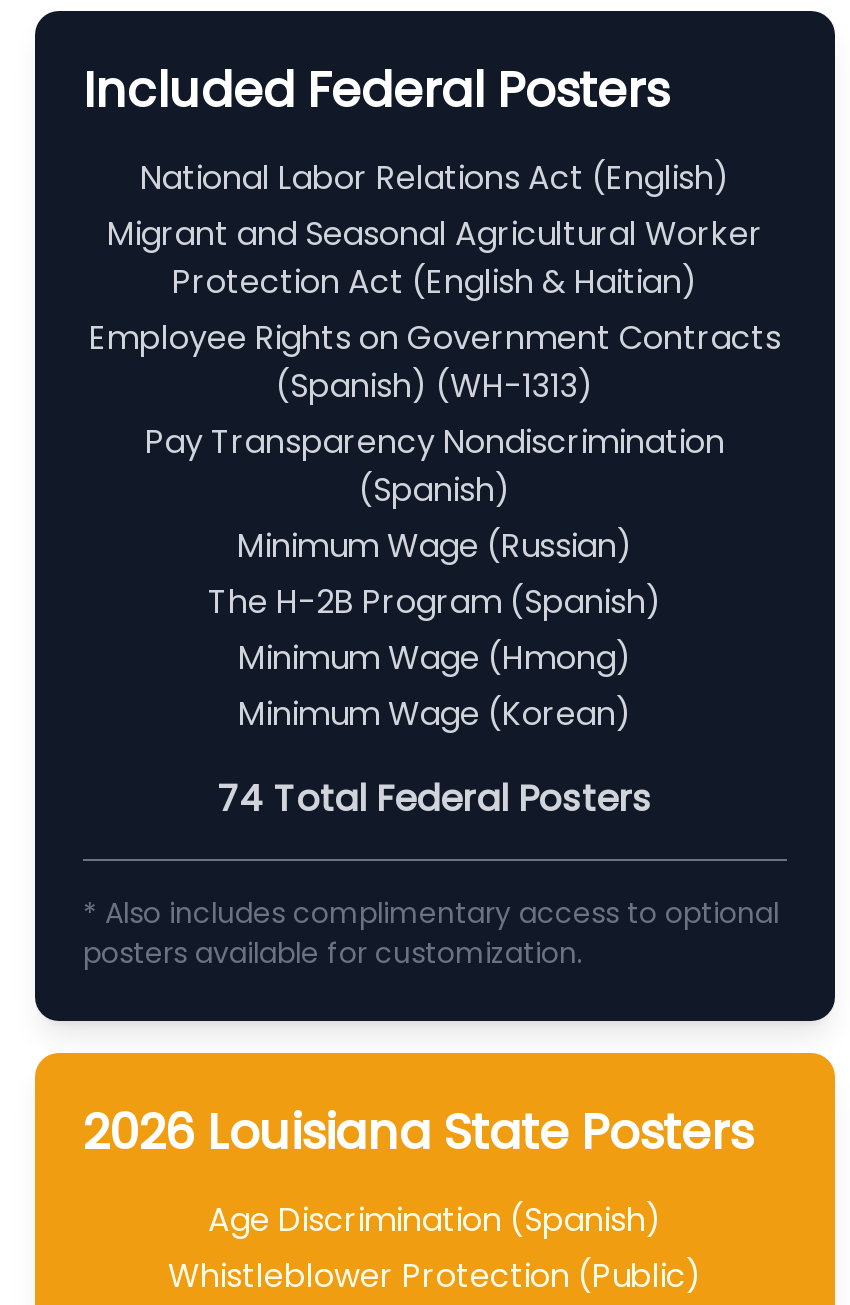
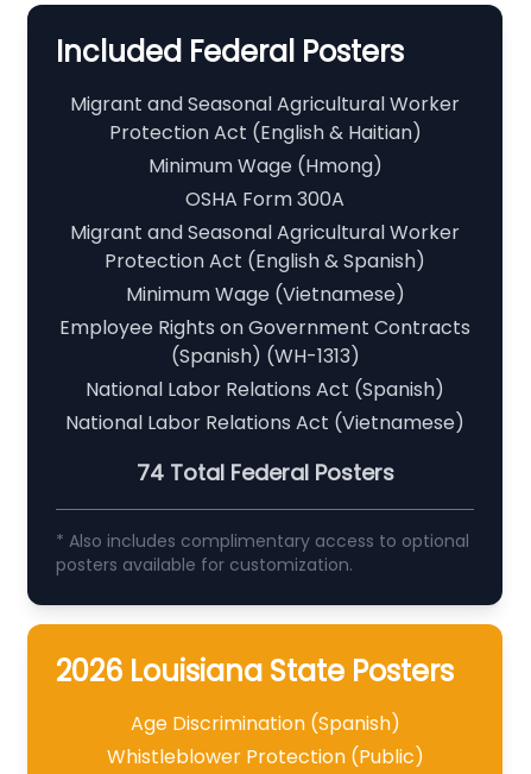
[140,155,730,201] National Labor Relations Act (English) -> none
moved [107,211,763,305] -> [70,90,460,146]: Migrant and Seasonal Agricultural Worker | Protection Act (English & Haitian)
moved [89,315,781,409] -> [59,314,470,370]: Employee Rights on Government Contracts | (Spanish) (WH-1313)
none -> [70,185,460,308] OSHA Form 300A | Migrant and Seasonal Agricultural Worker | Protection Act (English & Spanish) | Minimum Wage (Vietnamese)
[145,419,725,737] Pay Transparency Nondiscrimination | (Spanish) | Minimum Wage (Russian) | The H-2B Program (Spanish) | Minimum Wage (Korean) -> [65,376,464,436] National Labor Relations Act (Spanish) | National Labor Relations Act (Vietnamese)
moved [238,635,632,681] -> [148,152,382,180]: Minimum Wage (Hmong)

